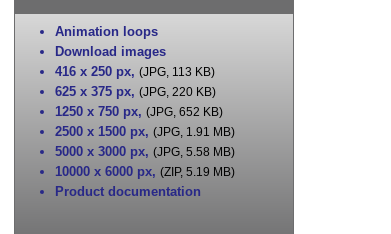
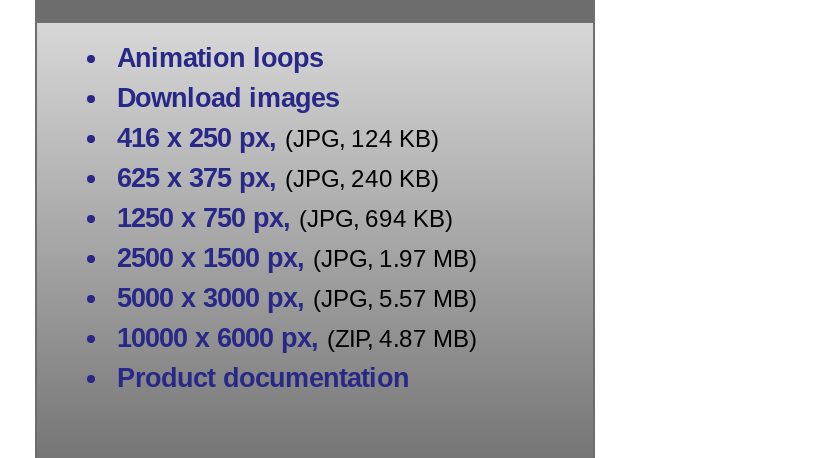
[55,64,215,79] 416 x 250 px, (JPG, 113 KB) -> [117,123,439,153] 416 x 250 px, (JPG, 124 KB)
[55,84,216,99] 625 x 375 px, (JPG, 220 KB) -> [117,163,439,193] 625 x 375 px, (JPG, 240 KB)
[55,104,223,119] 1250 x 750 px, (JPG, 652 KB) -> [117,203,453,233] 1250 x 750 px, (JPG, 694 KB)
[55,124,235,139] 2500 x 1500 px, (JPG, 1.91 MB) -> [117,243,477,273] 2500 x 1500 px, (JPG, 1.97 MB)
[55,144,235,159] 5000 x 3000 px, (JPG, 5.58 MB) -> [117,283,477,313] 5000 x 3000 px, (JPG, 5.57 MB)
[55,164,235,179] 10000 x 6000 px, (ZIP, 5.19 MB) -> [117,323,477,353] 10000 x 6000 px, (ZIP, 4.87 MB)

